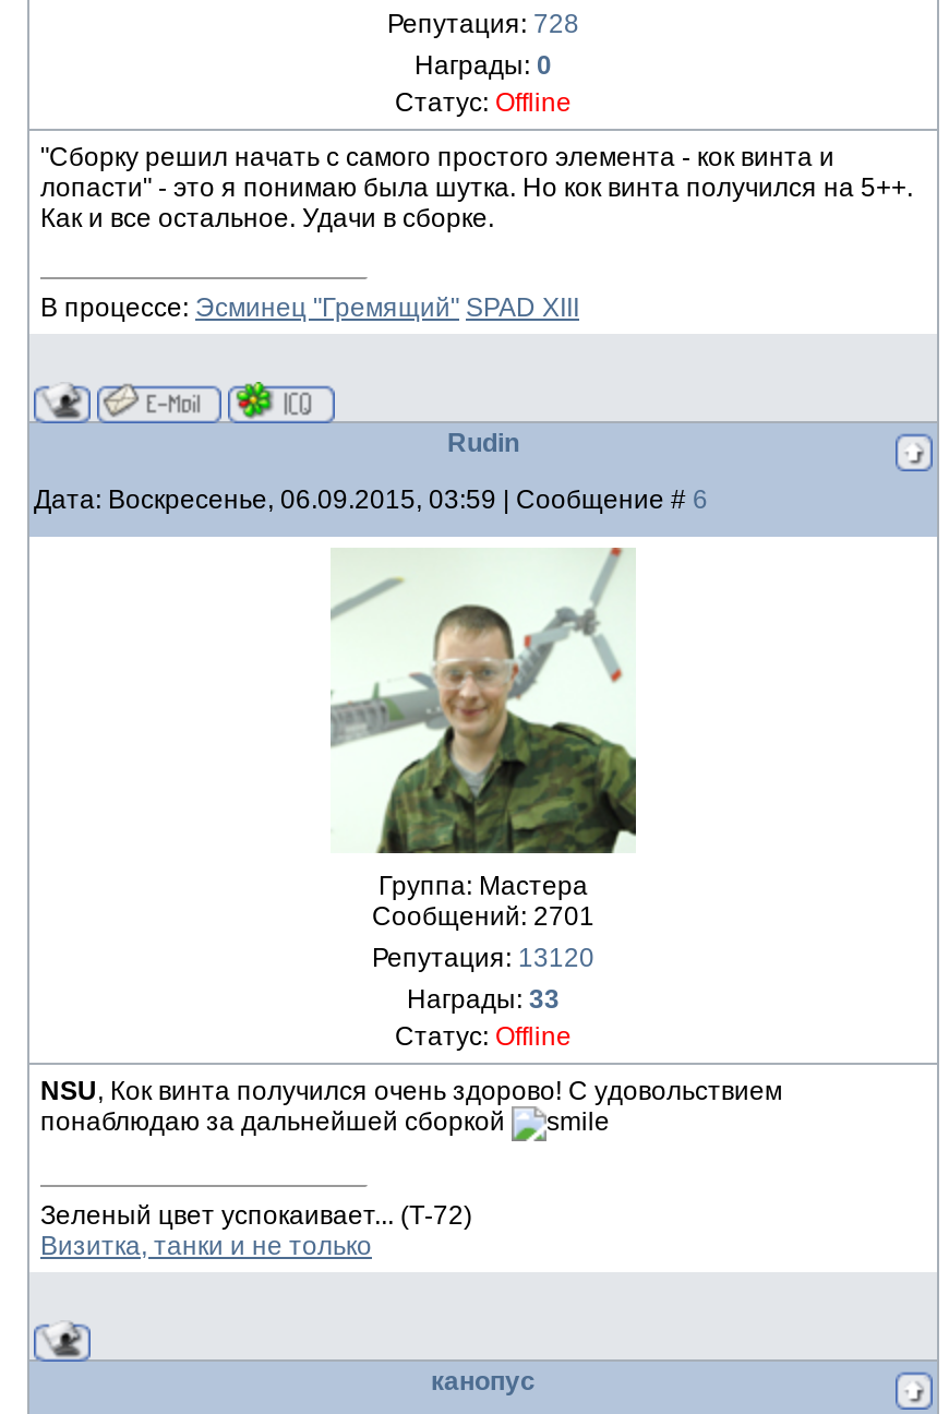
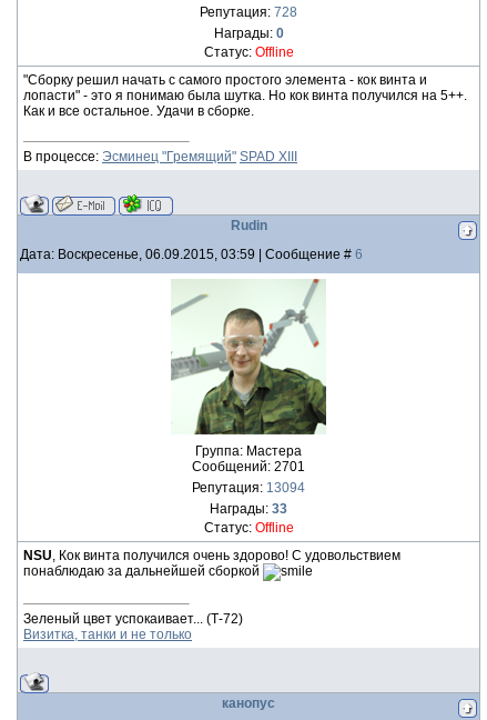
[372,943,594,973] Репутация: 13120 -> [192,480,305,496] Репутация: 13094

